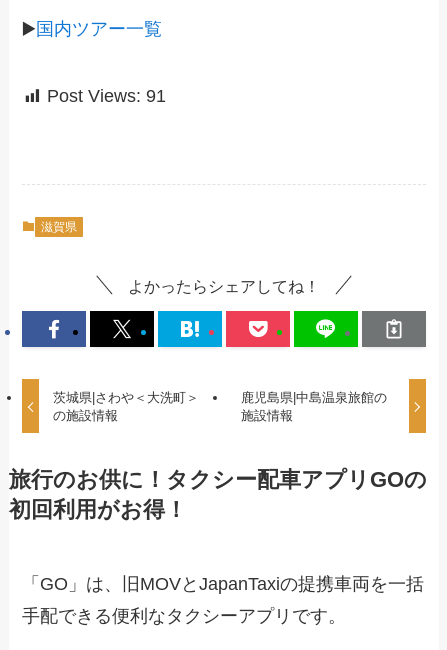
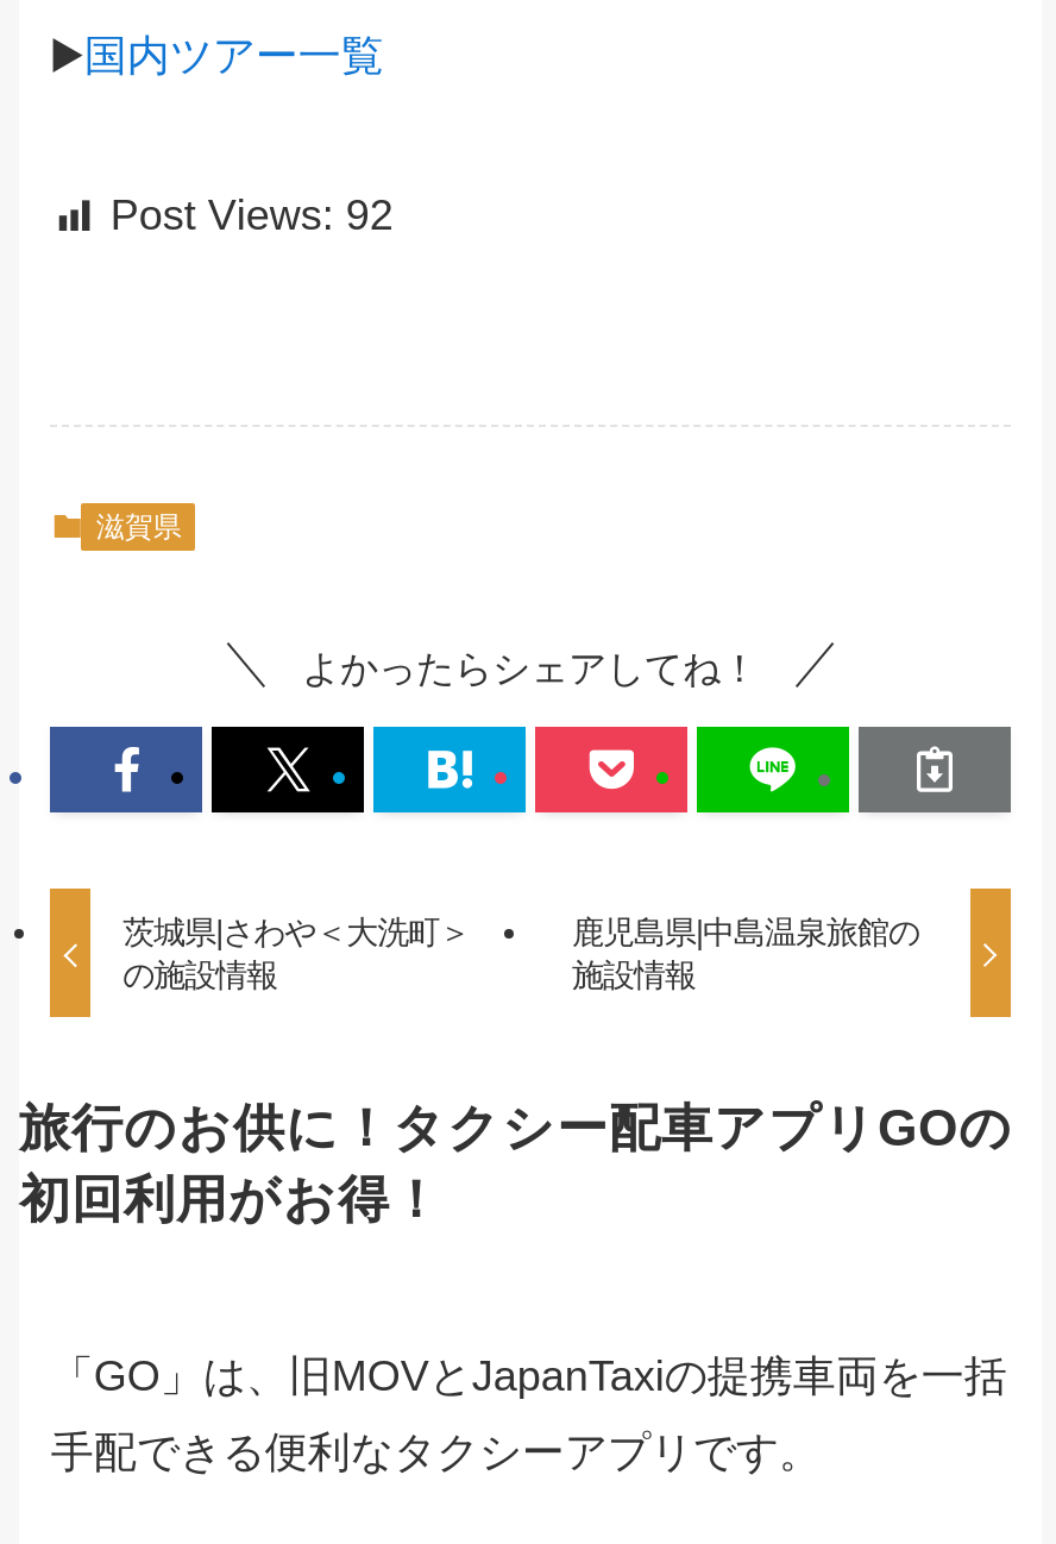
[47,86,166,106] Post Views: 91 -> [110,193,393,240] Post Views: 92

